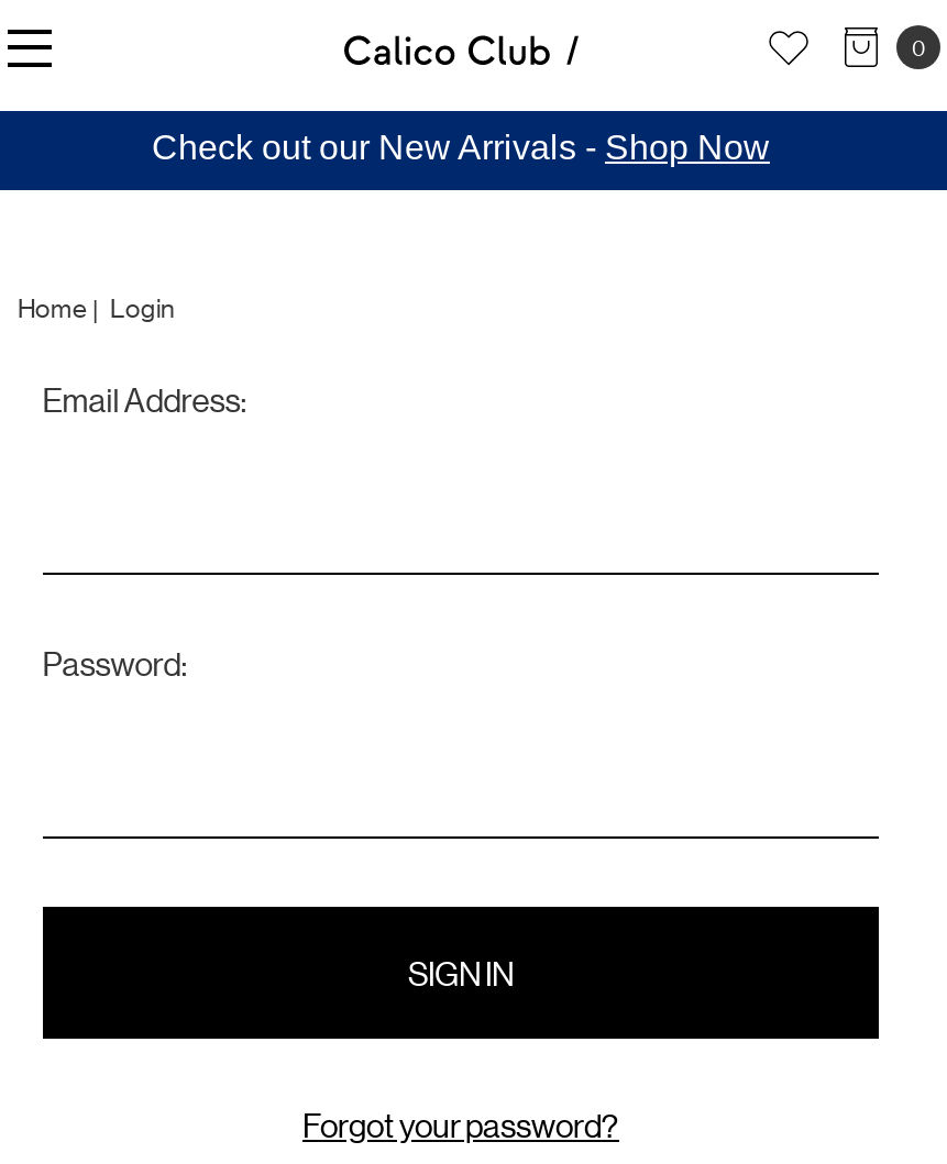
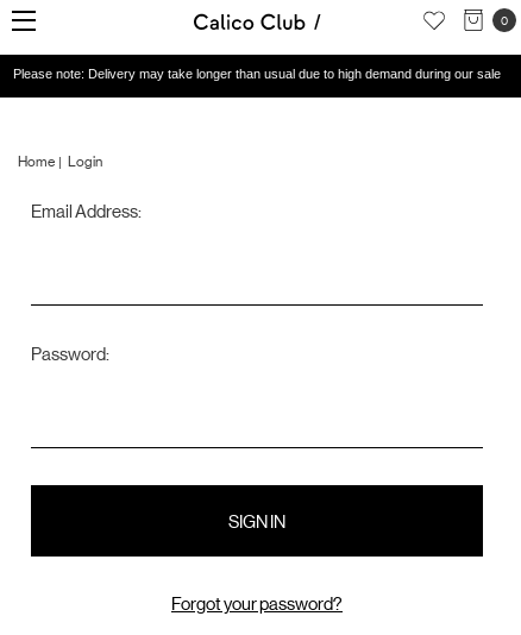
[152,128,770,166] Check out our New Arrivals - Shop Now -> [13,67,501,81] Please note: Delivery may take longer than usual due to high demand during our sale

